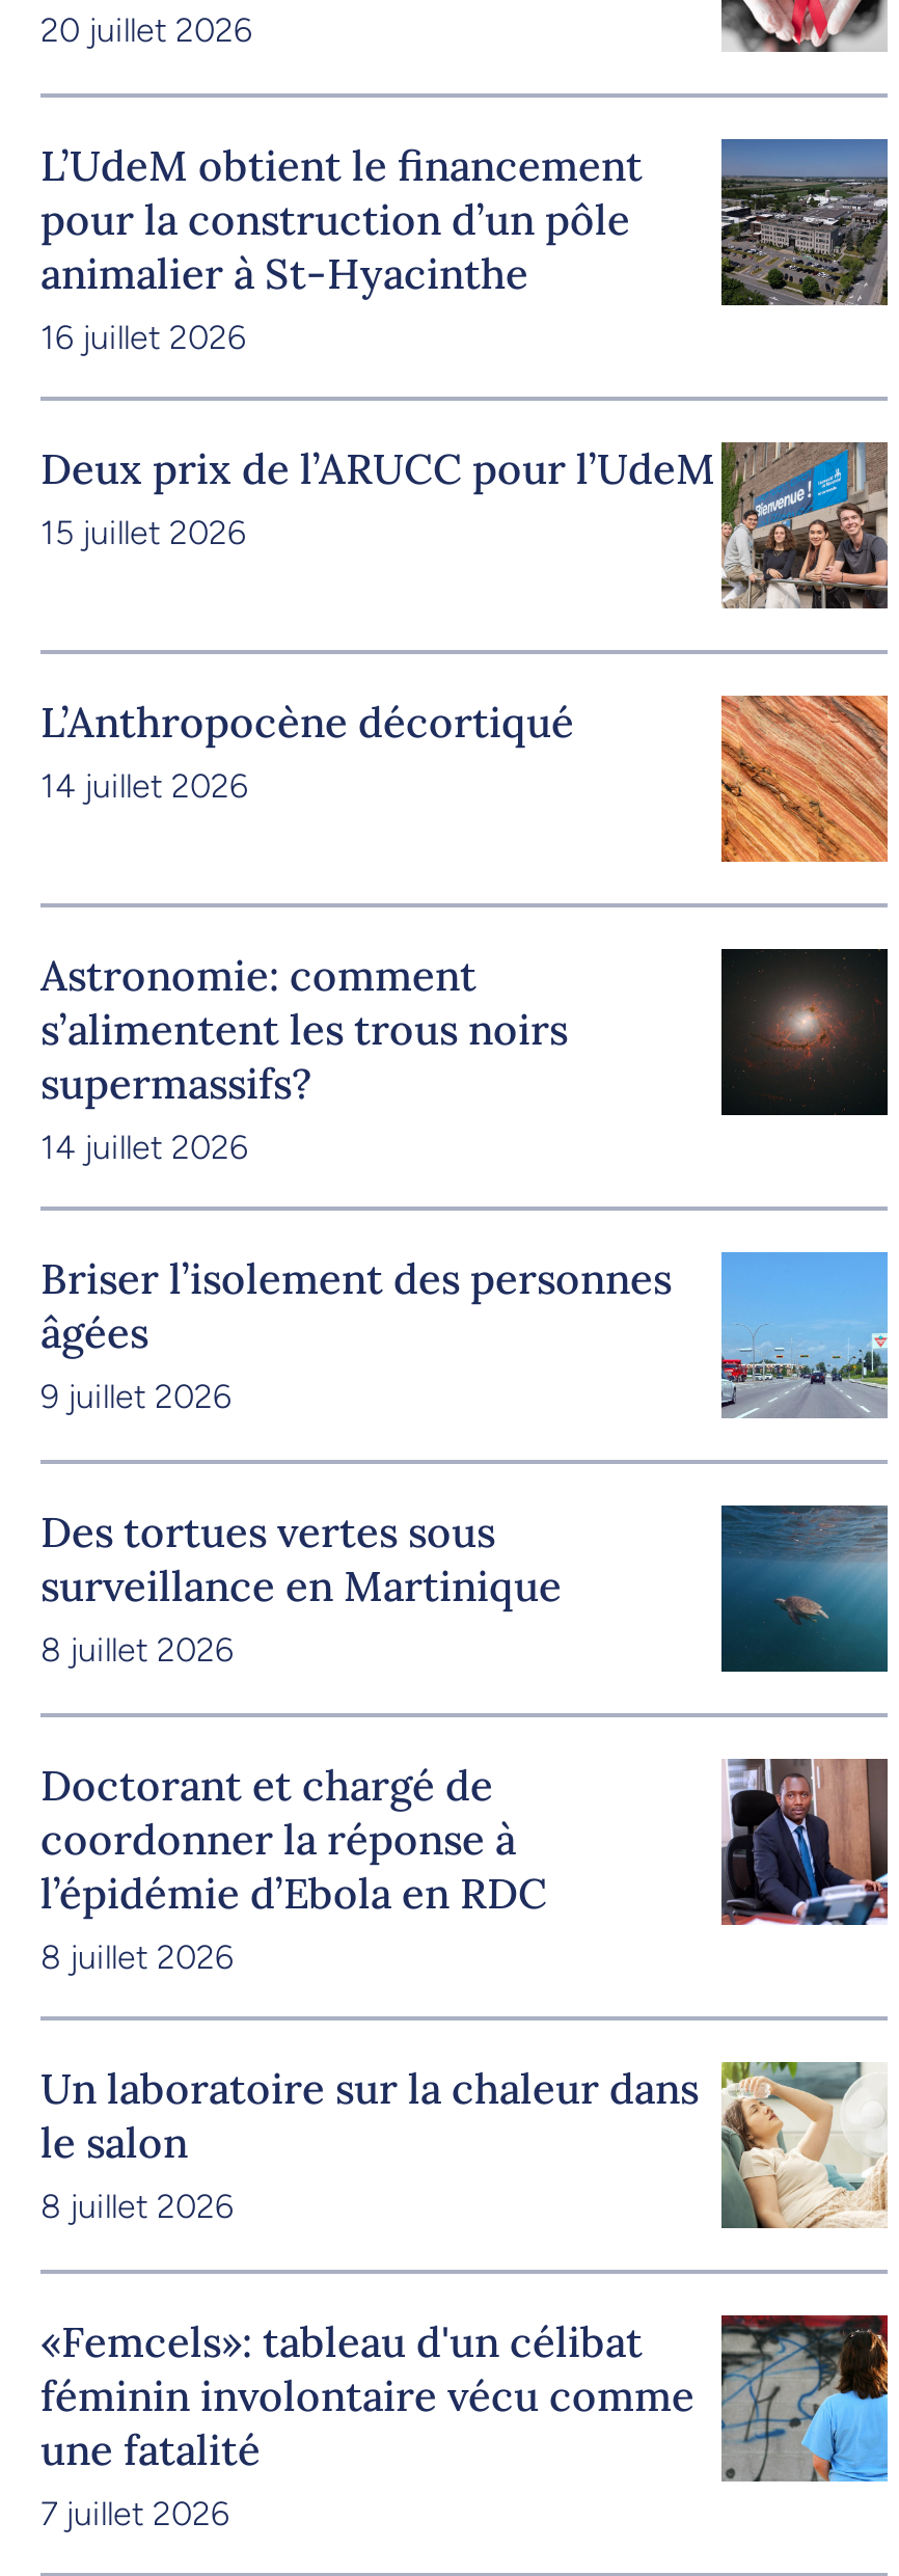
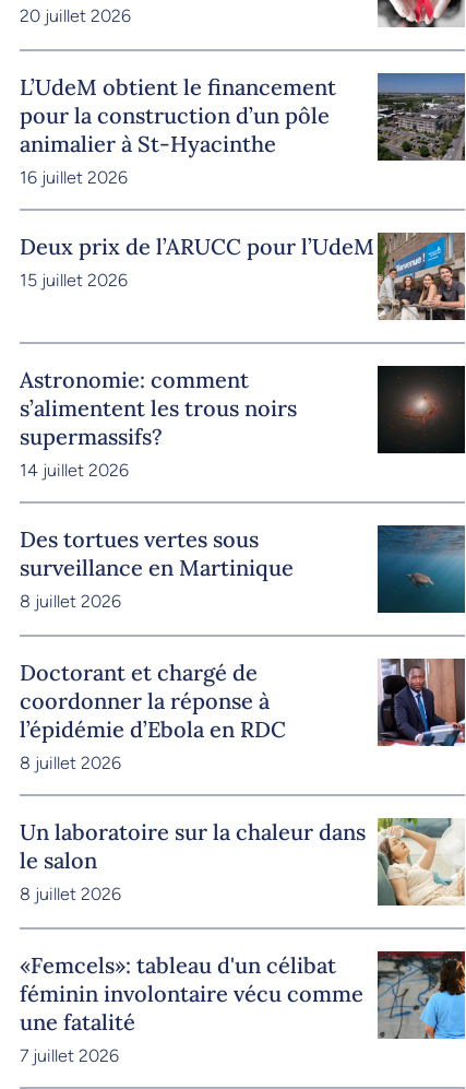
[40,696,574,806] L’Anthropocène décortiqué | 14 juillet 2026 -> none
[719,694,890,864] [image] -> none
[40,1250,890,1418] [image] | Briser l’isolement des personnes | âgées | 9 juillet 2026 -> none

